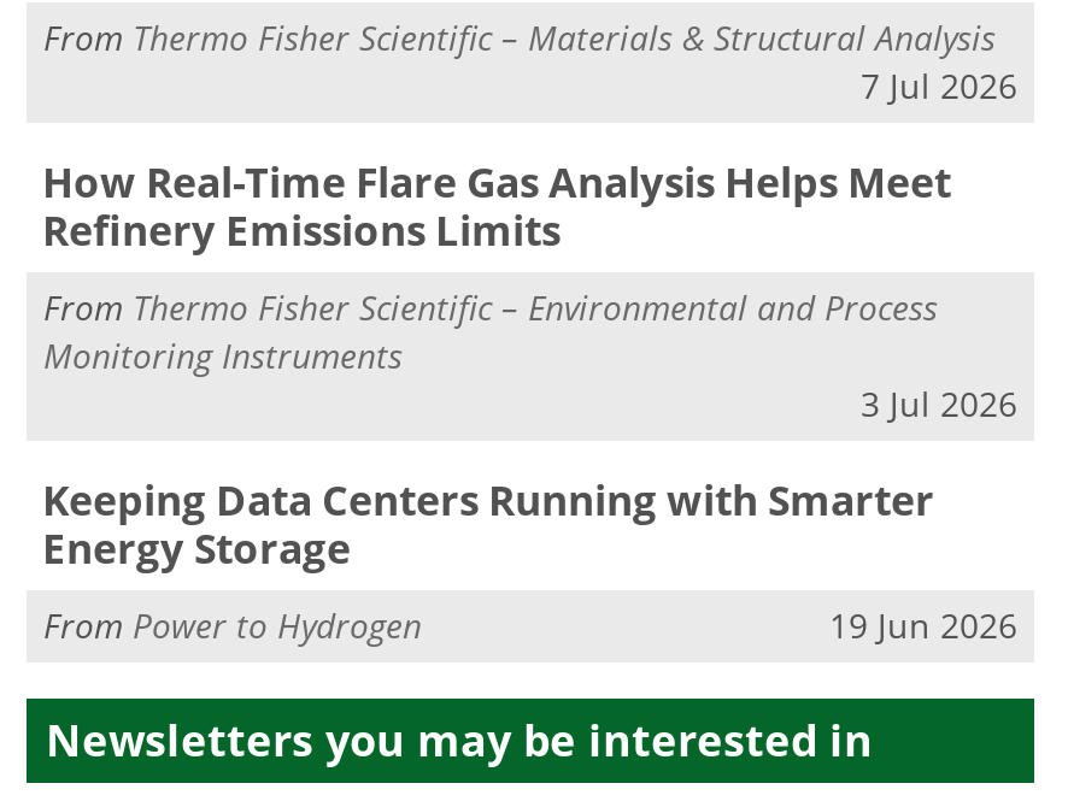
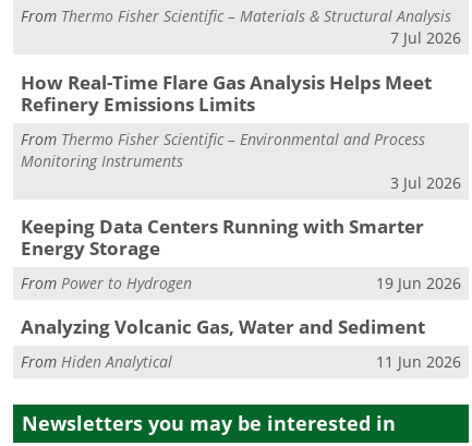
none -> [20,314,461,372] Analyzing Volcanic Gas, Water and Sediment | From Hiden Analytical | 11 Jun 2026

